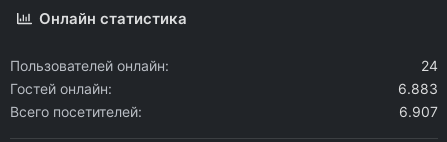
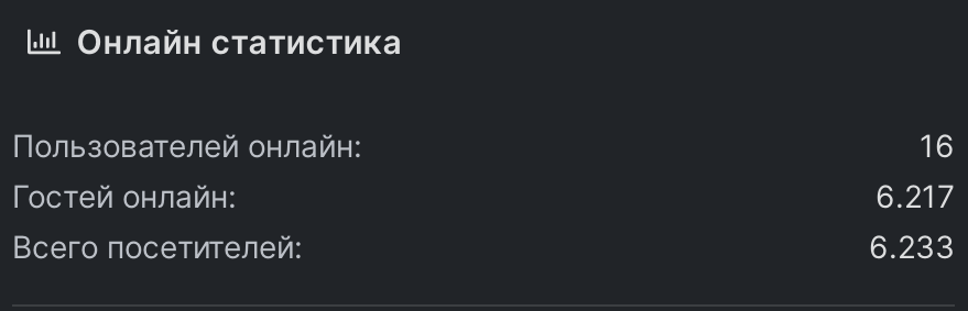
[421,57,438,74] 24 -> [920,127,955,164] 16
[398,80,438,97] 6.883 -> [875,177,955,215] 6.217
[399,103,438,120] 6.907 -> [869,228,955,265] 6.233

